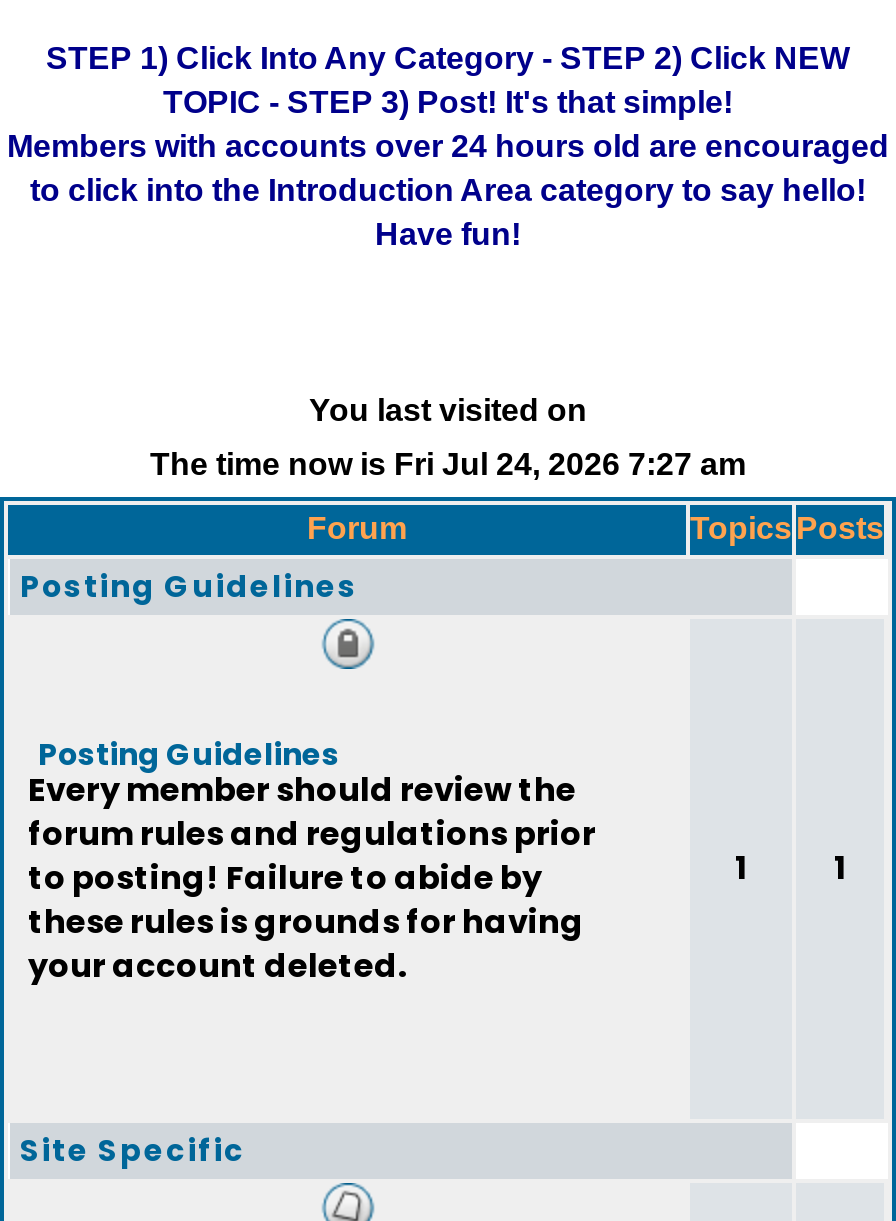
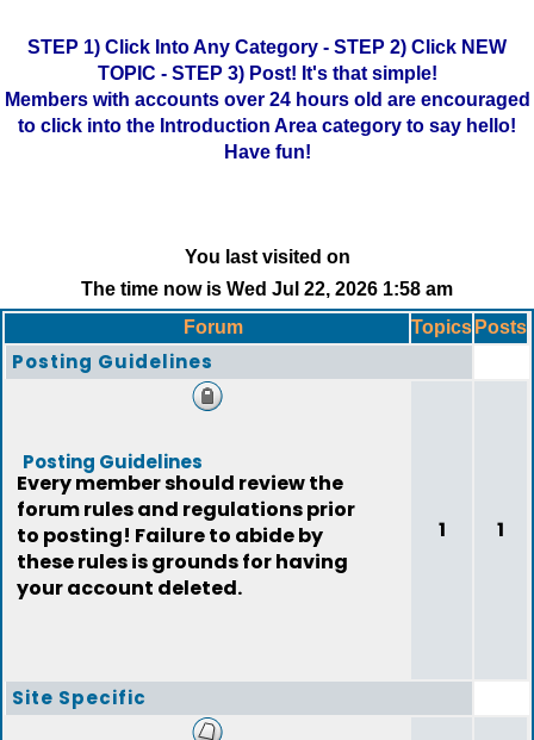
[150,447,746,481] The time now is Fri Jul 24, 2026 7:27 am -> [81,279,453,299] The time now is Wed Jul 22, 2026 1:58 am

